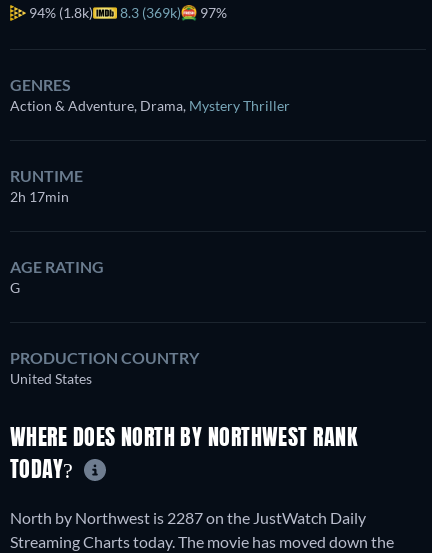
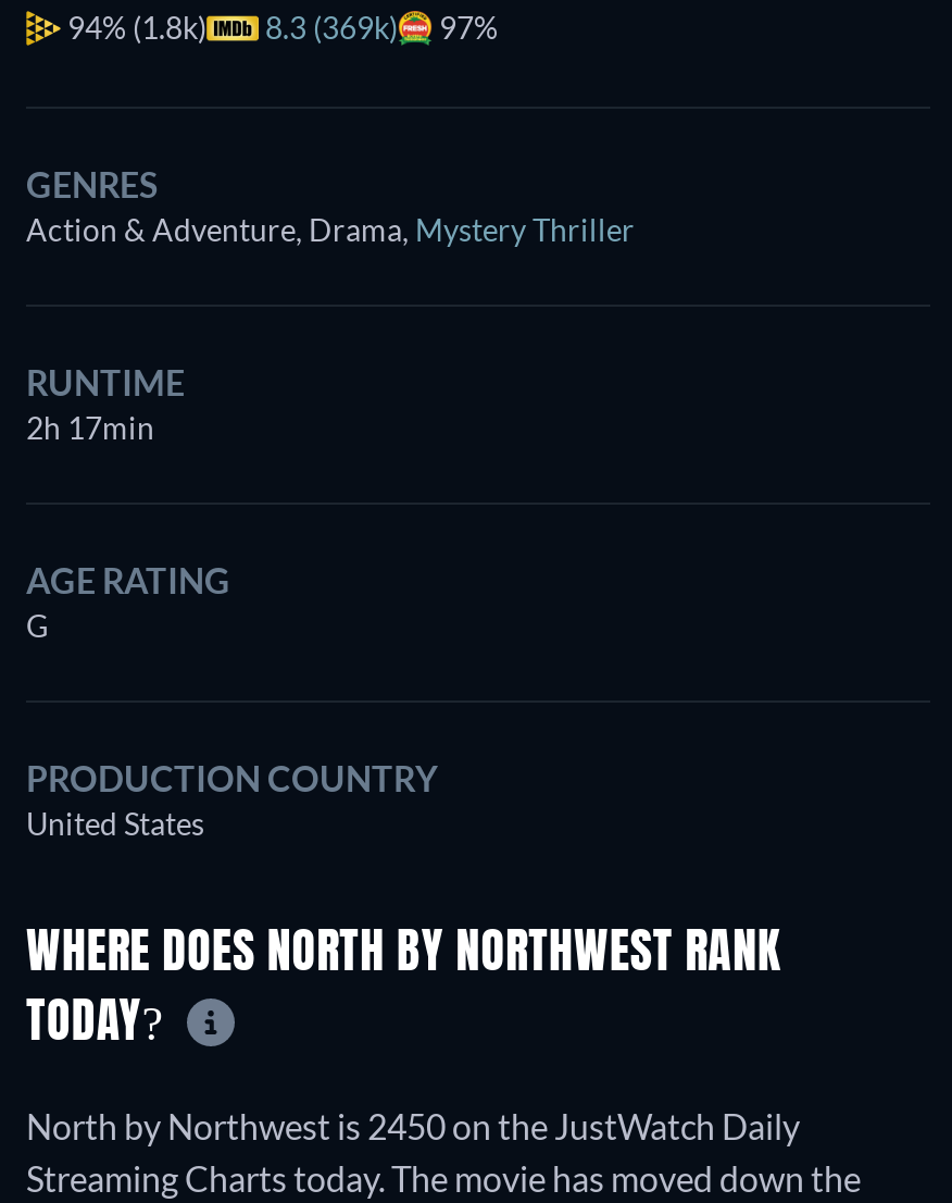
[10,507,366,526] North by Northwest is 2287 on the JustWatch Daily -> [26,1104,800,1145] North by Northwest is 2450 on the JustWatch Daily

